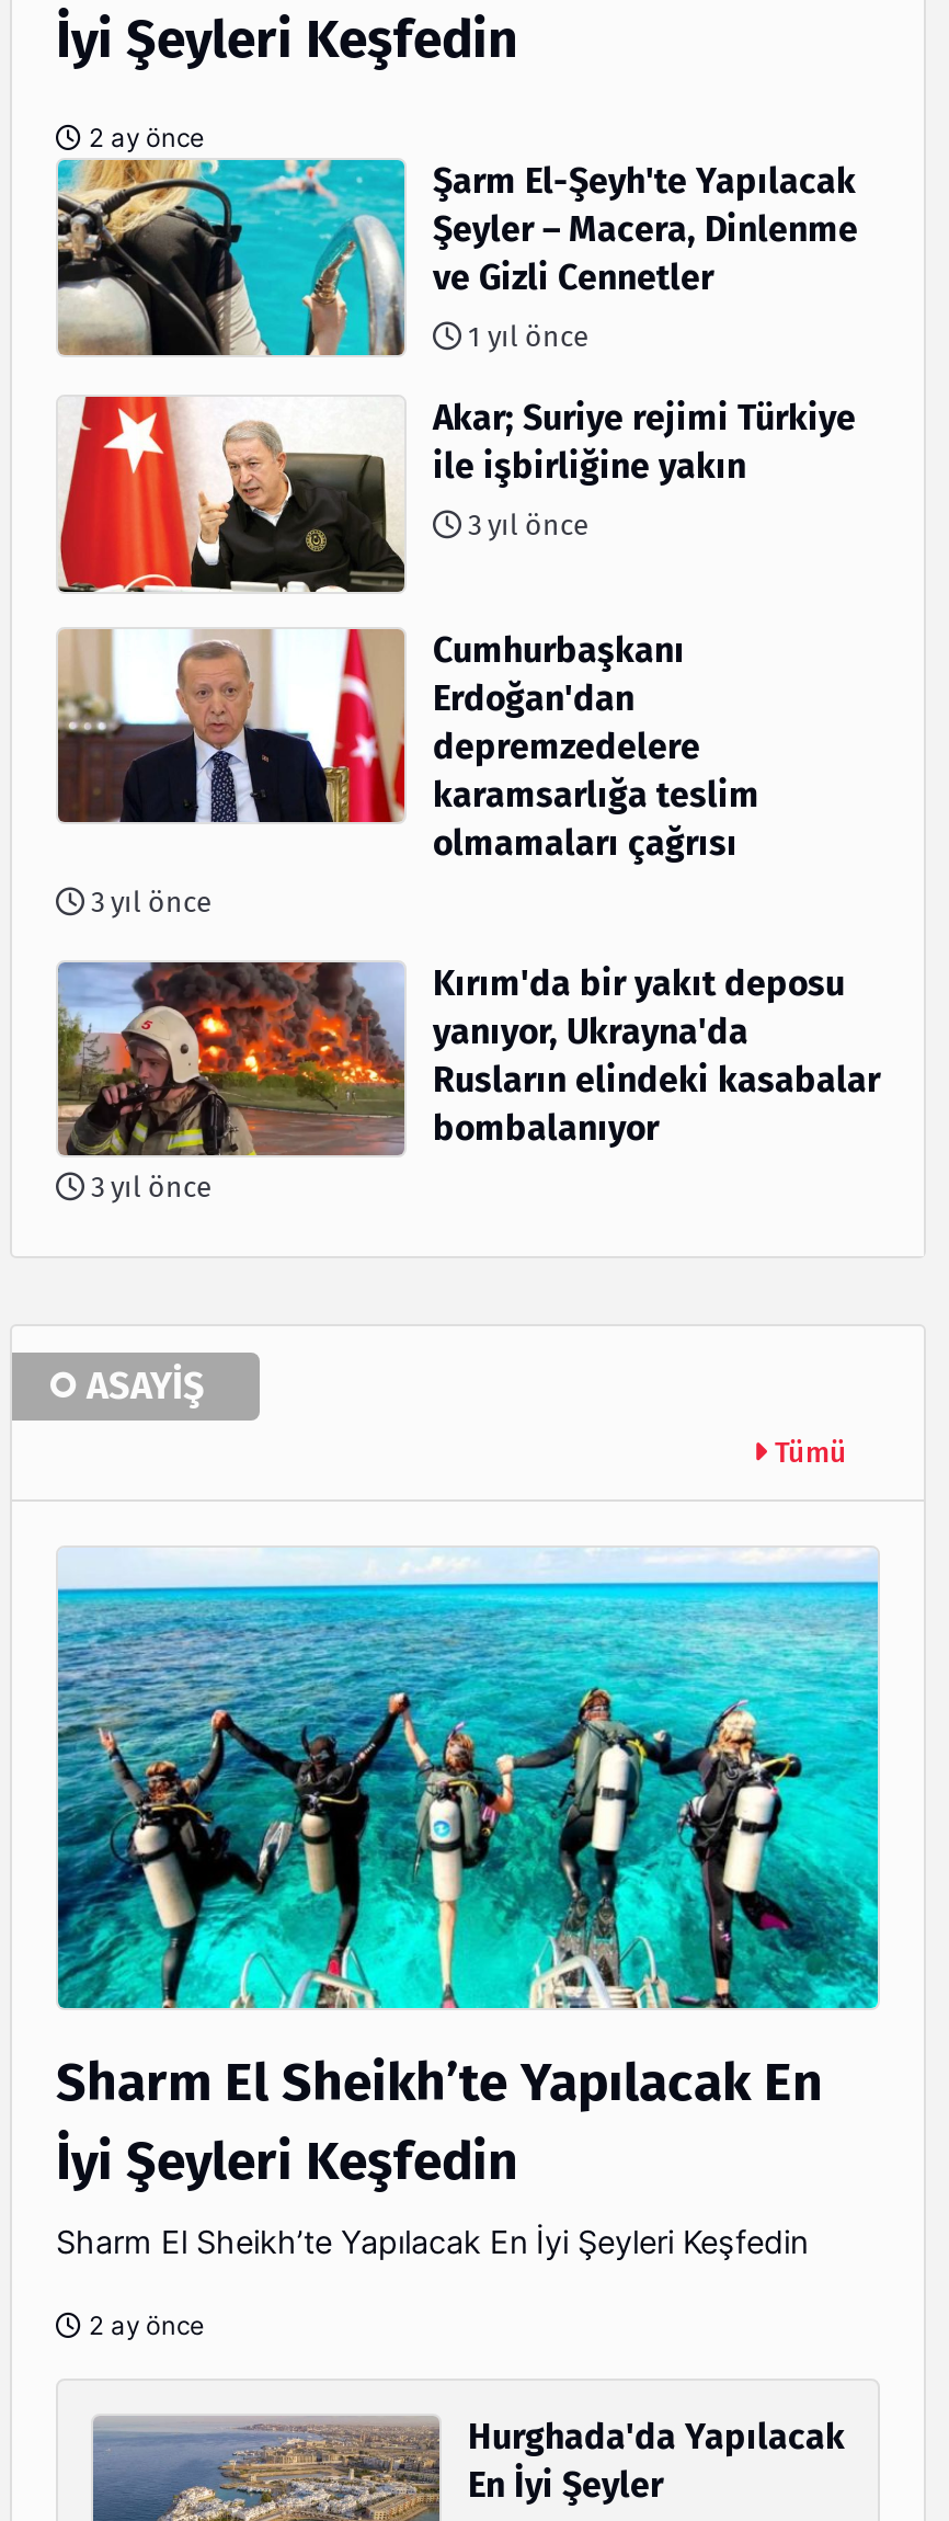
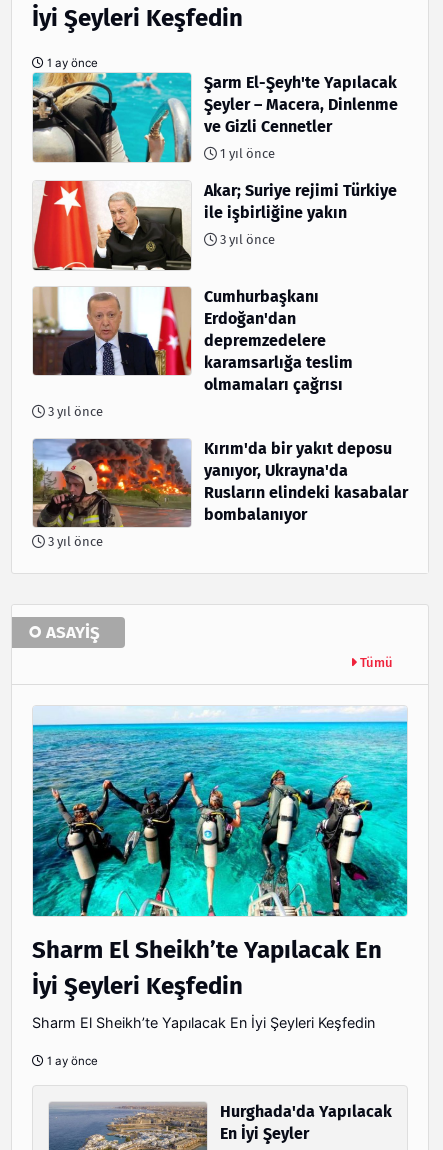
[82,123,205,153] 2 ay önce -> [44,56,98,70] 1 ay önce
[82,2311,205,2342] 2 ay önce -> [44,1054,98,1068] 1 ay önce

